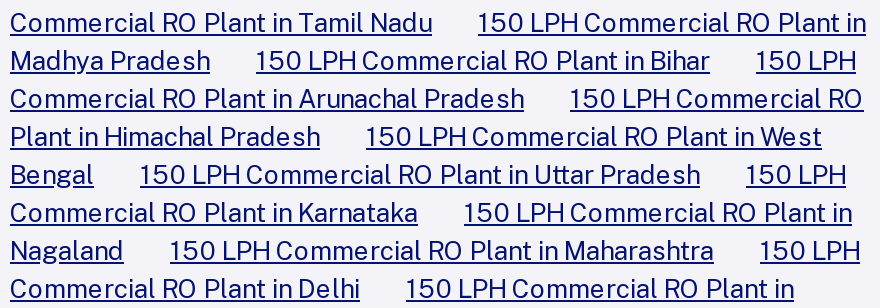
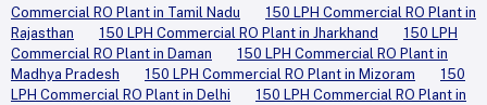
moved [10,45,210,75] -> [11,66,120,82]: Madhya Pradesh
[256,45,710,75] 150 LPH Commercial RO Plant in Bihar -> [11,24,378,41] Rajasthan | 150 LPH Commercial RO Plant in Jharkhand
[10,83,864,227] Commercial RO Plant in Arunachal Pradesh | 150 LPH Commercial RO | Plant in Himachal Pradesh | 150 LPH Commercial RO Plant in West | Bengal | 150 LPH Commercial RO Plant in Uttar Pradesh | 150 LPH | Commercial RO Plant in Karnataka -> [11,45,212,61] Commercial RO Plant in Daman
[10,235,860,303] Nagaland | 150 LPH Commercial RO Plant in Maharashtra | 150 LPH | Commercial RO Plant in Delhi -> [11,66,465,102] 150 LPH Commercial RO Plant in Mizoram | 150 | LPH Commercial RO Plant in Delhi

